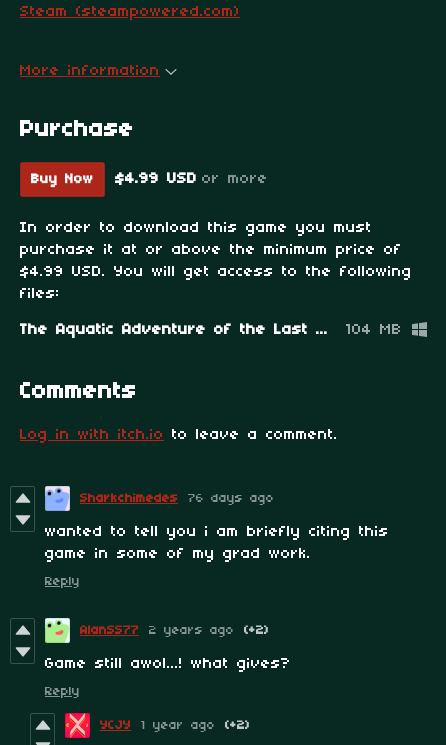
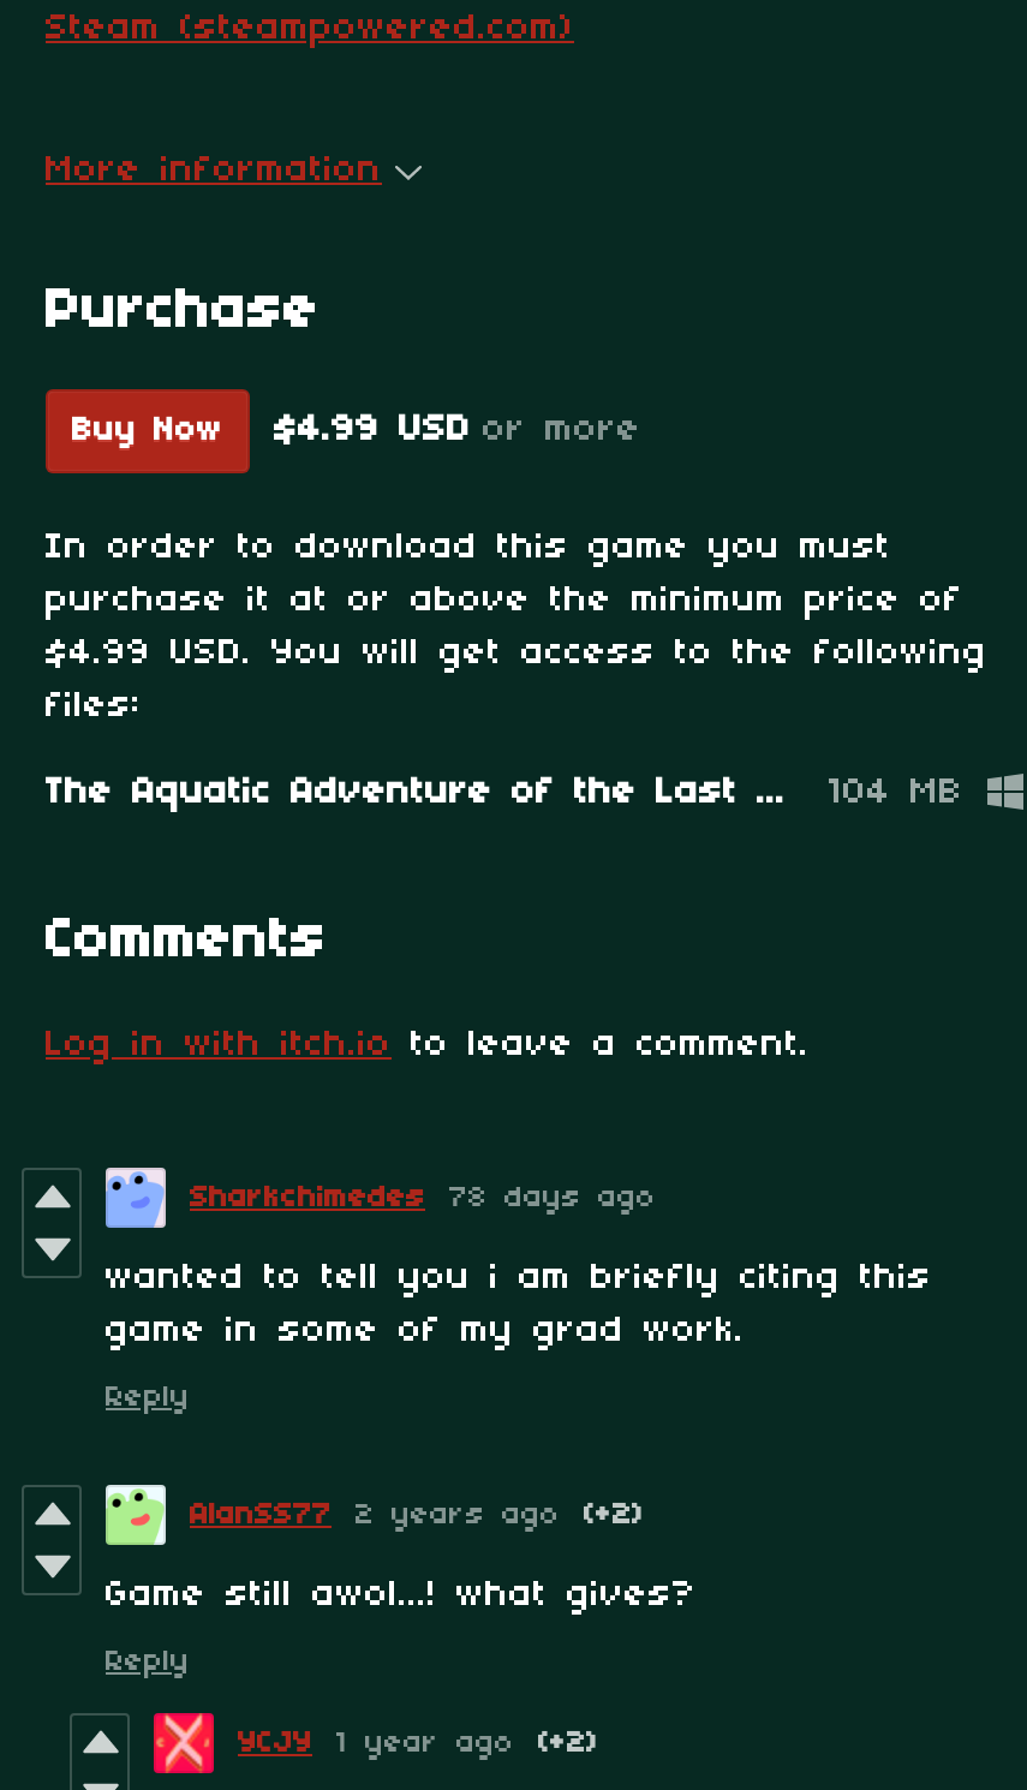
[80,492,274,505] Sharkchimedes 76 days ago -> [190,1181,656,1213] Sharkchimedes 78 days ago

